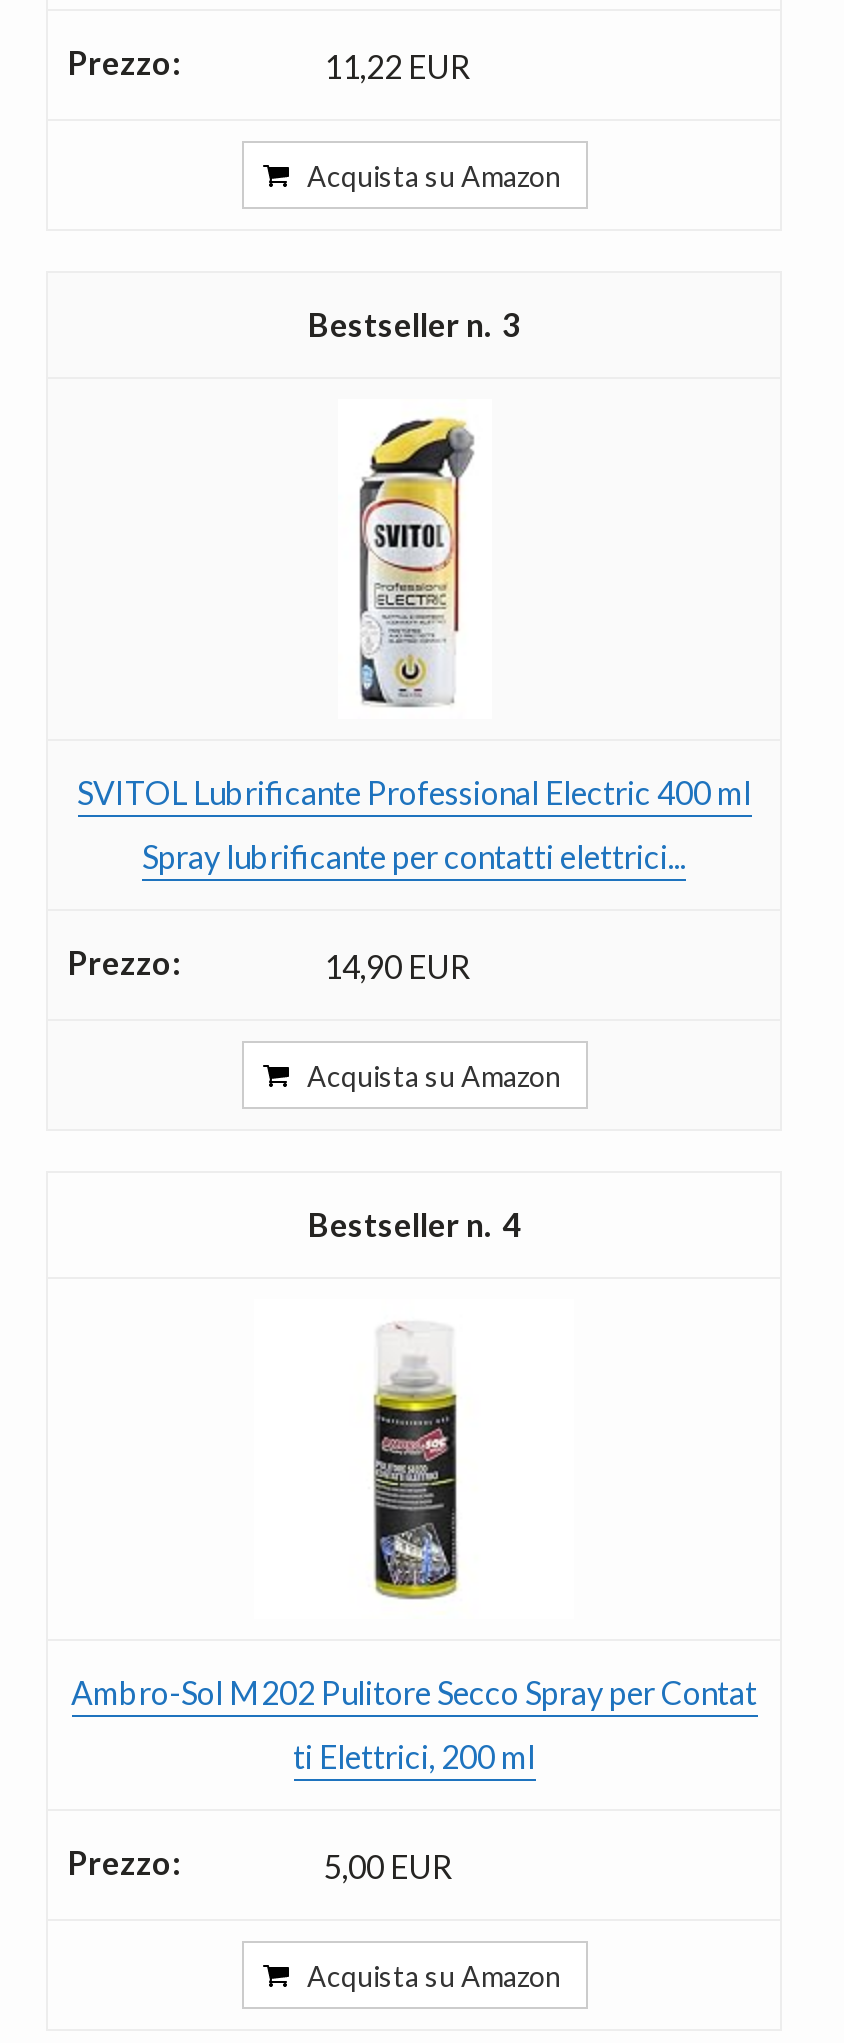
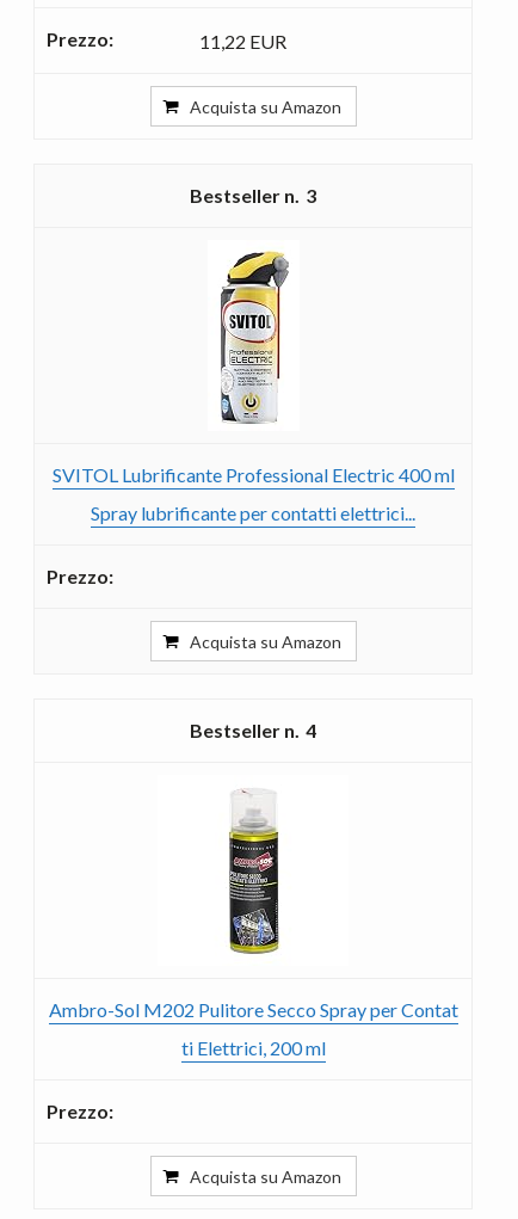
[324,947,470,985] 14,90 EUR -> none
[324,1847,452,1885] 5,00 EUR -> none

